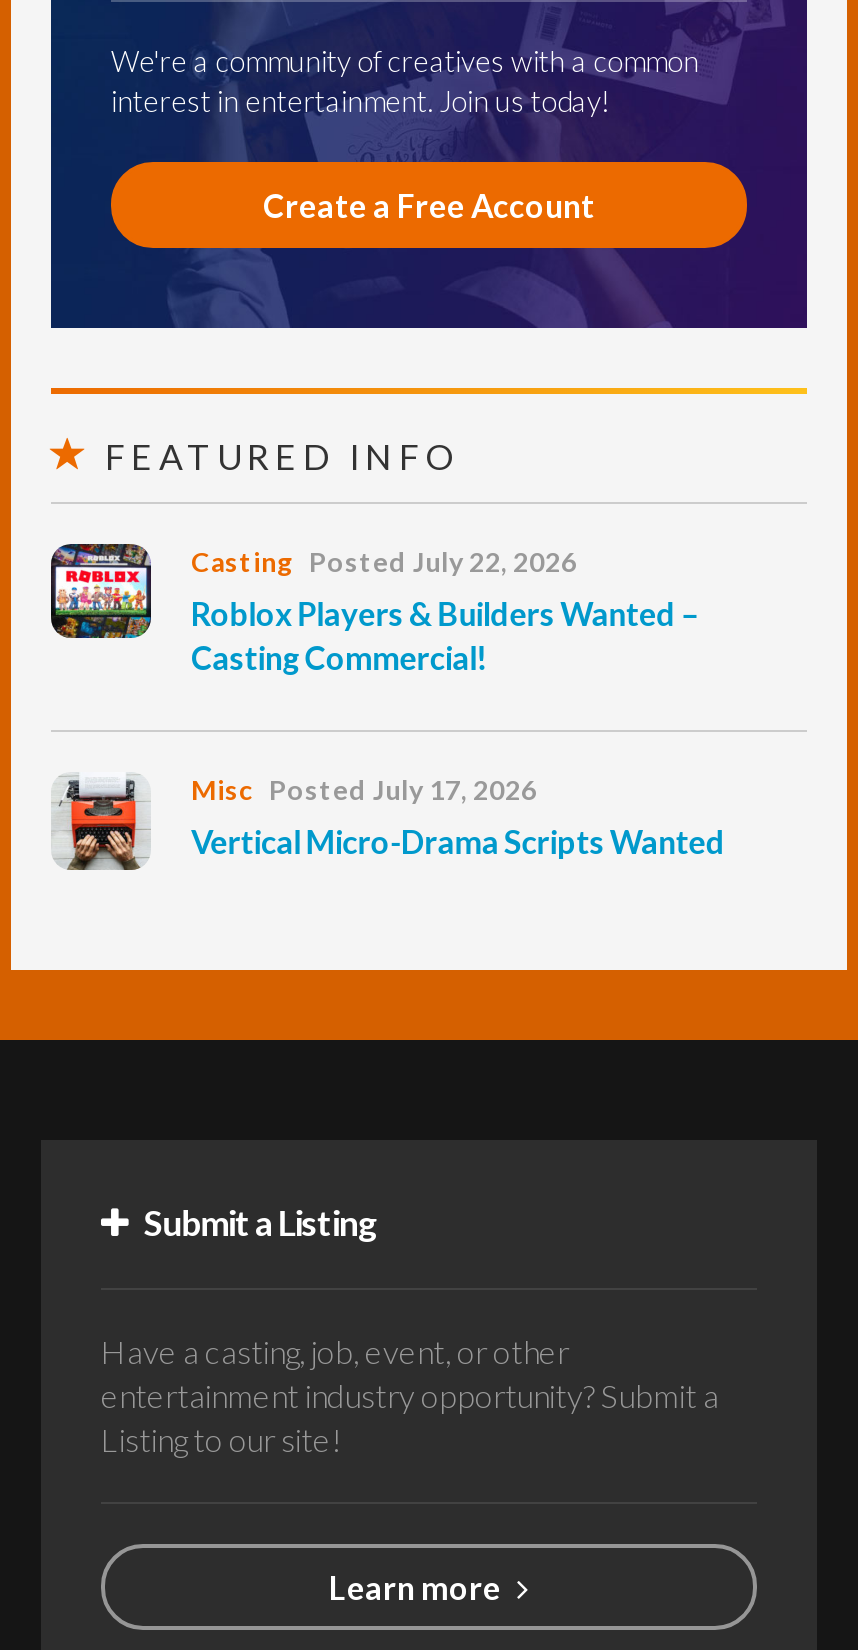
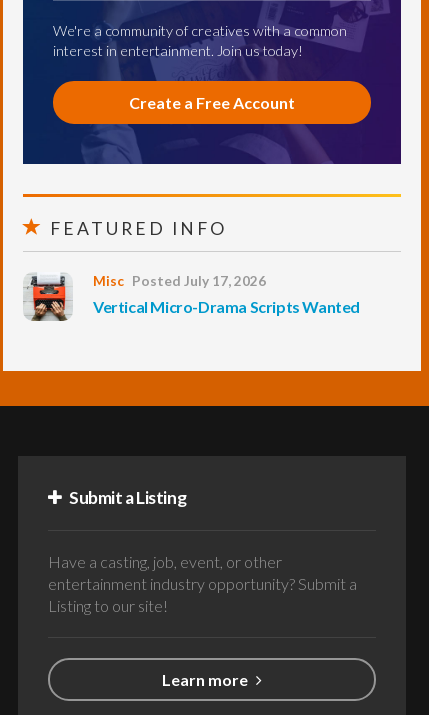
[49,542,698,676] [image] | Casting Posted July 22, 2026 | Roblox Players & Builders Wanted – | Casting Commercial! -> none

